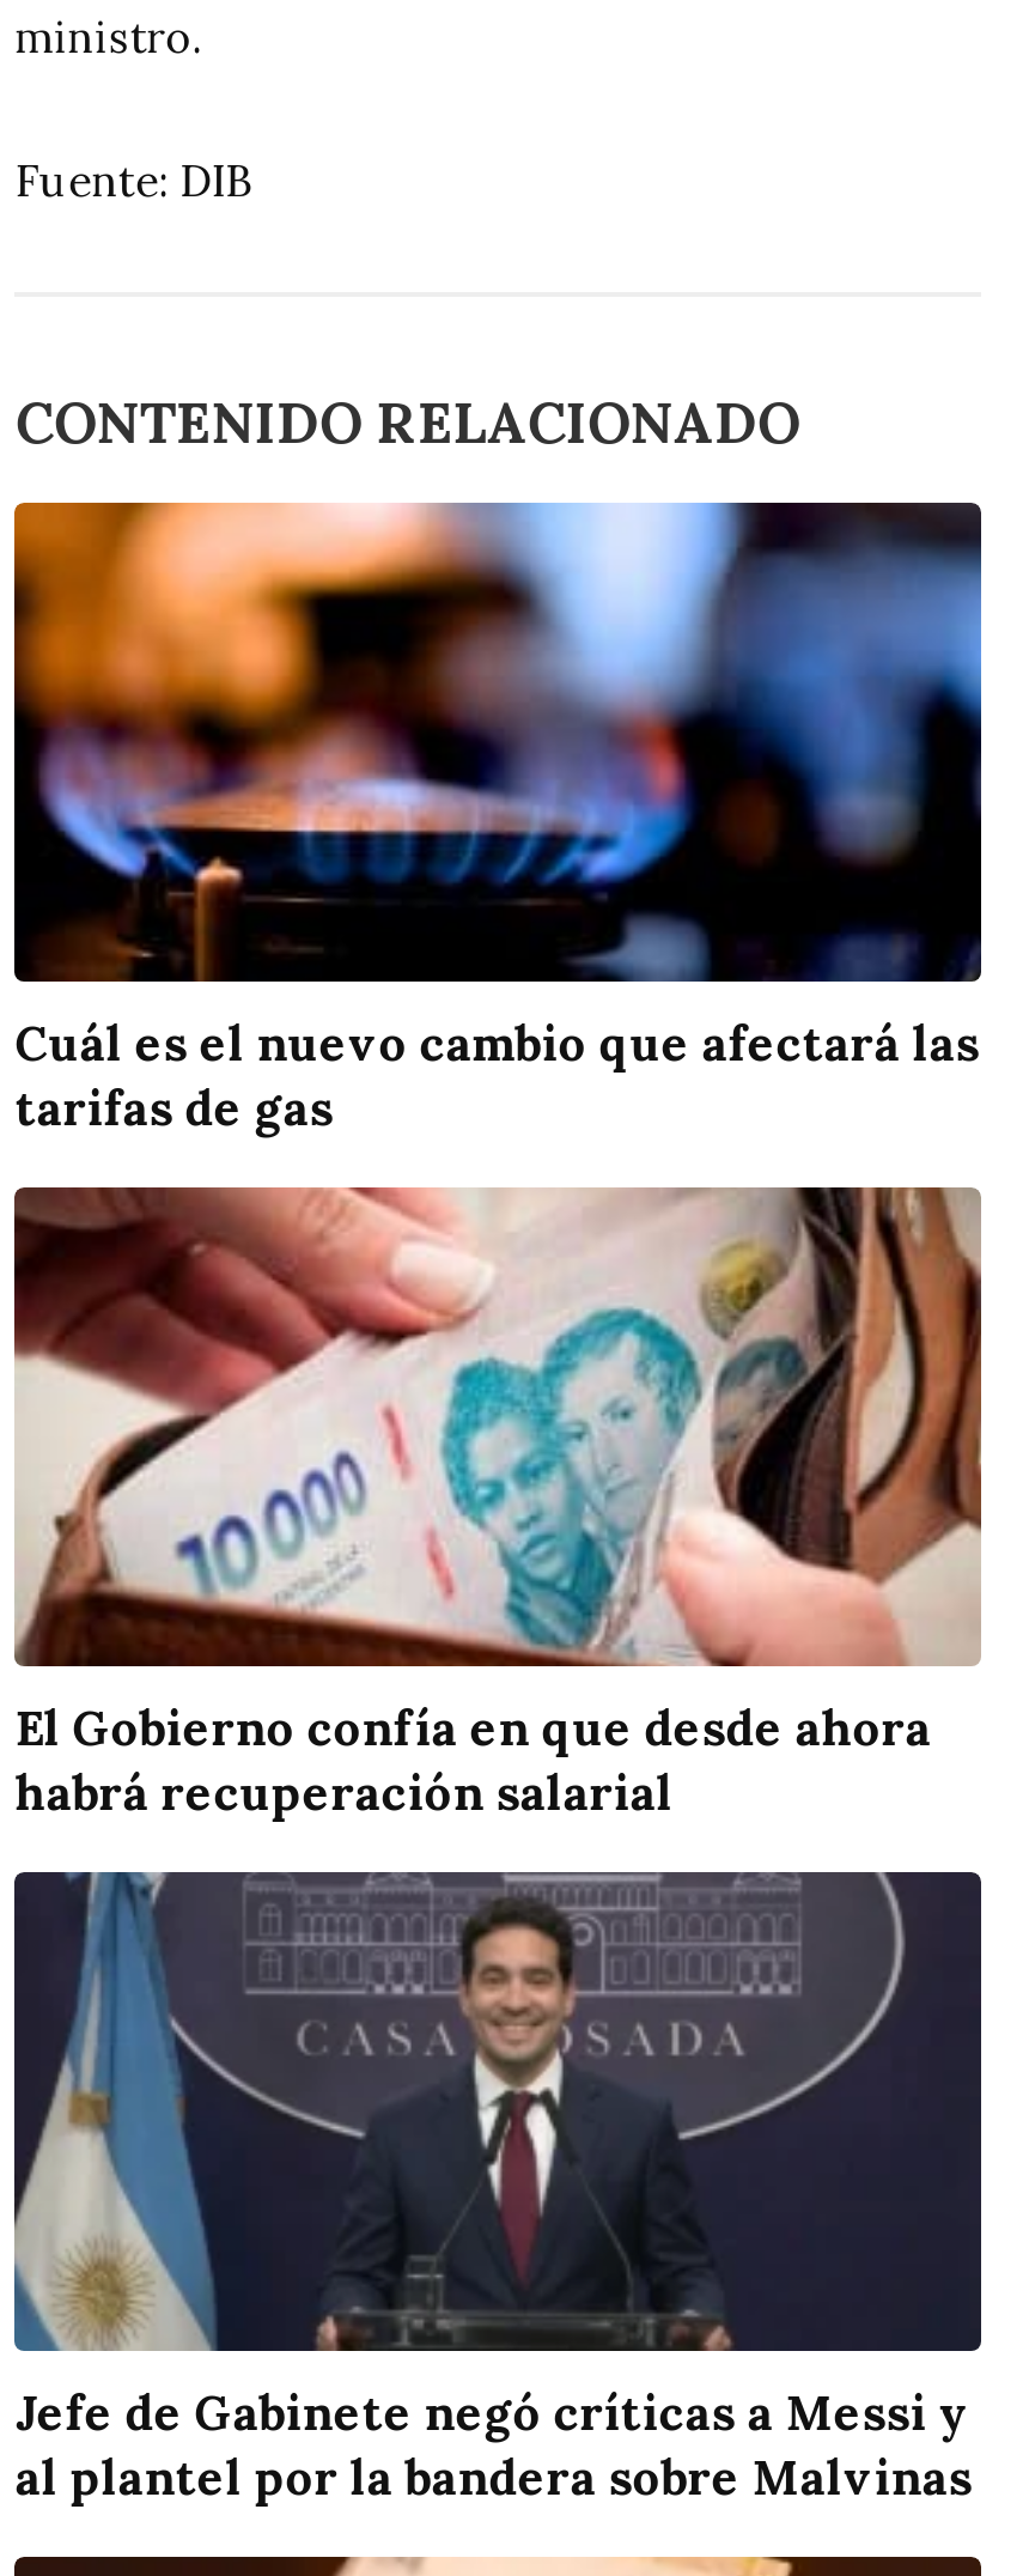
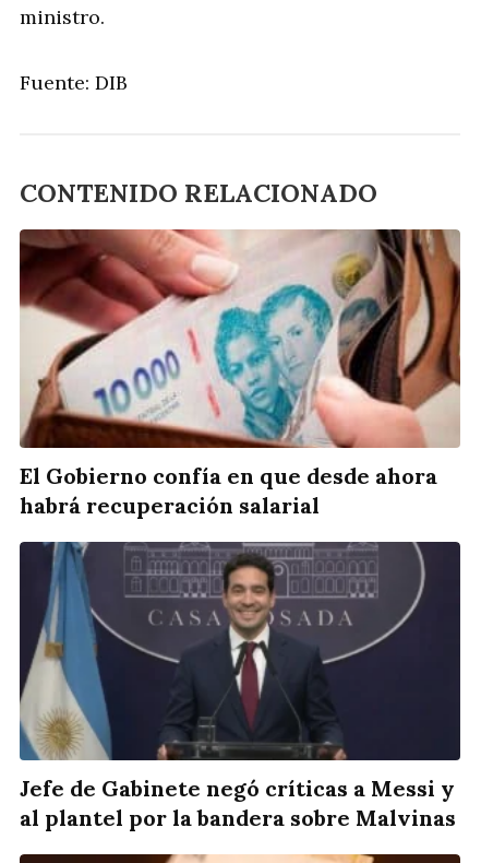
[12,500,984,1136] [image] | Cuál es el nuevo cambio que afectará las | tarifas de gas -> none

